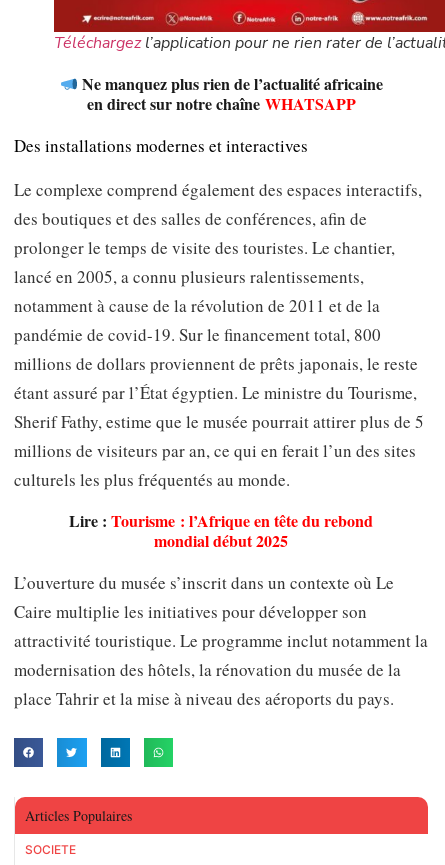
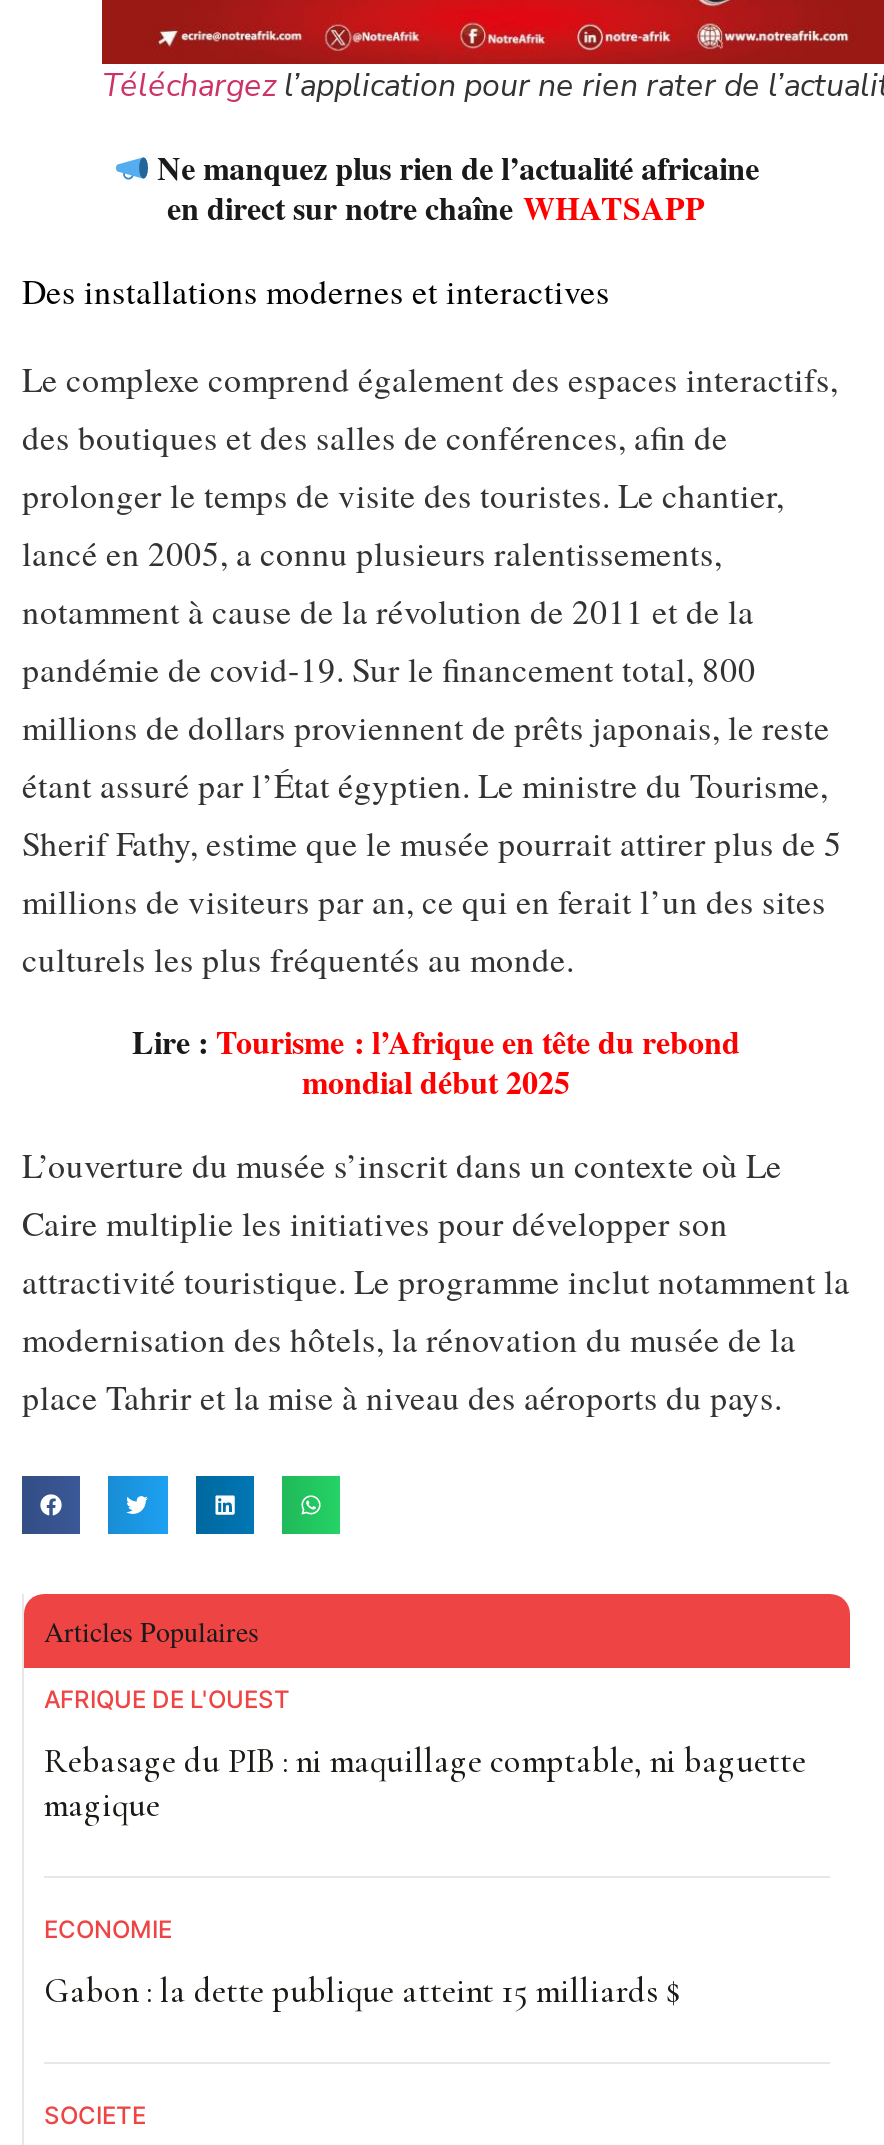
none -> [44,1684,806,2012] AFRIQUE DE L'OUEST | Rebasage du PIB : ni maquillage comptable, ni baguette | magique | ECONOMIE | Gabon : la dette publique atteint 15 milliards $

